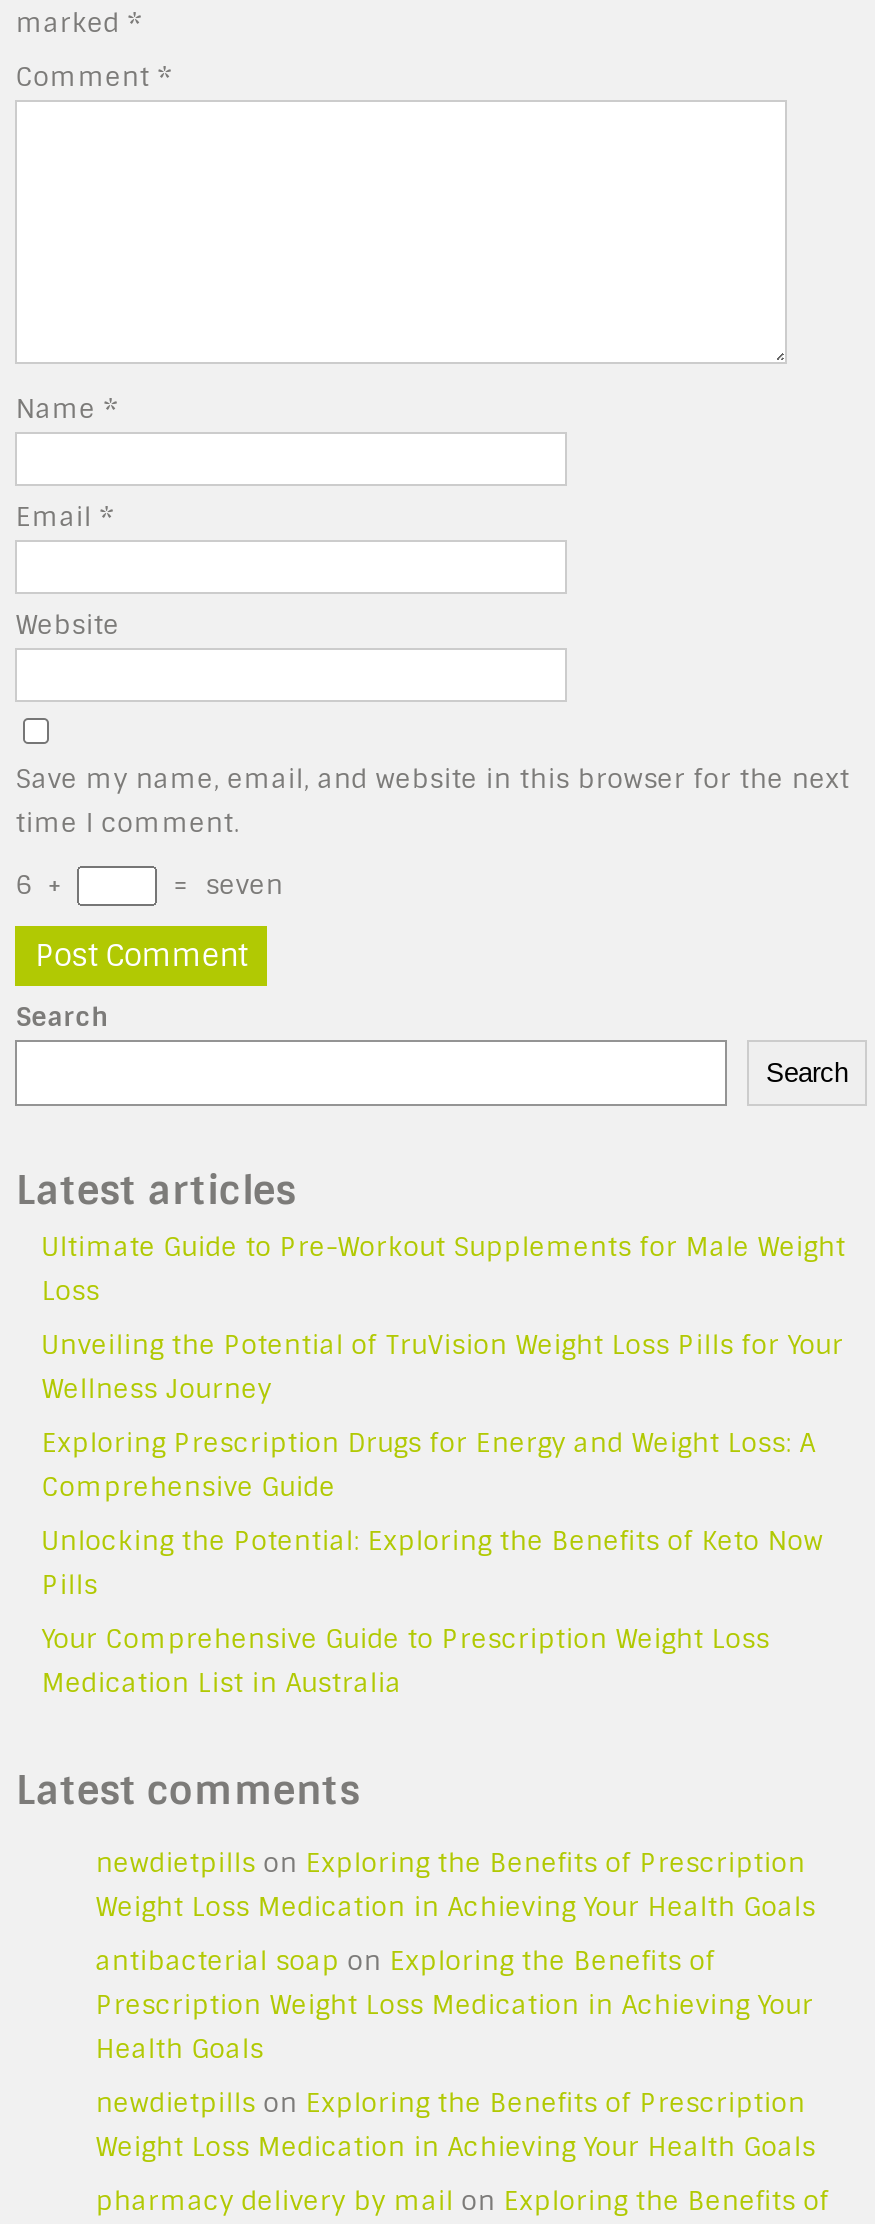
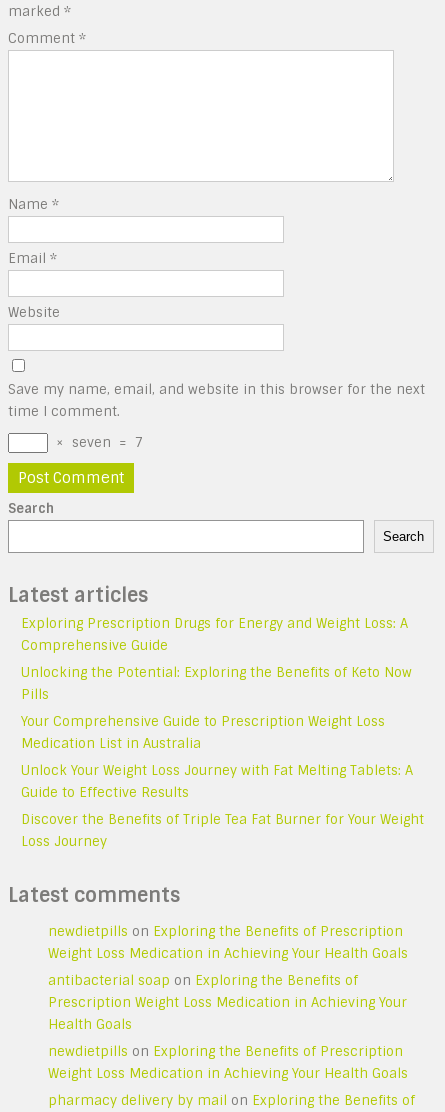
[15,868,283,902] 6 + | = seven -> [52,434,143,451] × seven = 7
[41,1230,845,1406] Ultimate Guide to Pre-Workout Supplements for Male Weight | Loss | Unveiling the Potential of TruVision Weight Loss Pills for Your | Wellness Journey -> none
moved [41,1426,823,1700] -> [21,615,412,752]: Exploring Prescription Drugs for Energy and Weight Loss: A | Comprehensive Guide | Unlocking the Potential: Exploring the Benefits of Keto Now | Pills | Your Comprehensive Guide to Prescription Weight Loss | Medication List in Australia
none -> [21,762,424,850] Unlock Your Weight Loss Journey with Fat Melting Tablets: A | Guide to Effective Results | Discover the Benefits of Triple Tea Fat Burner for Your Weight | Loss Journey

